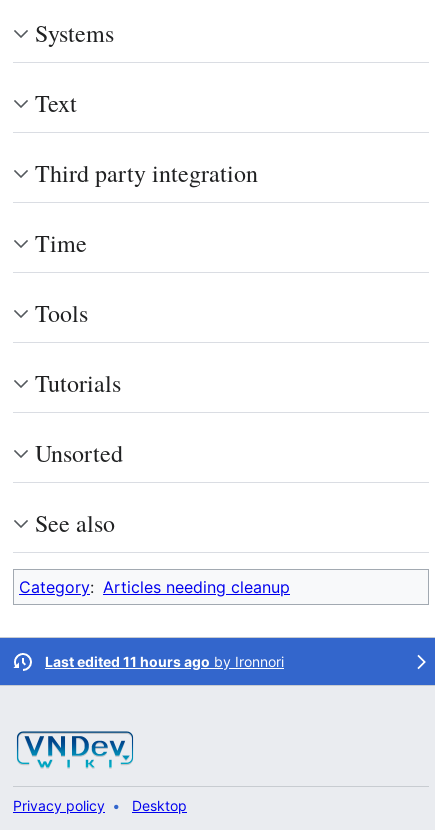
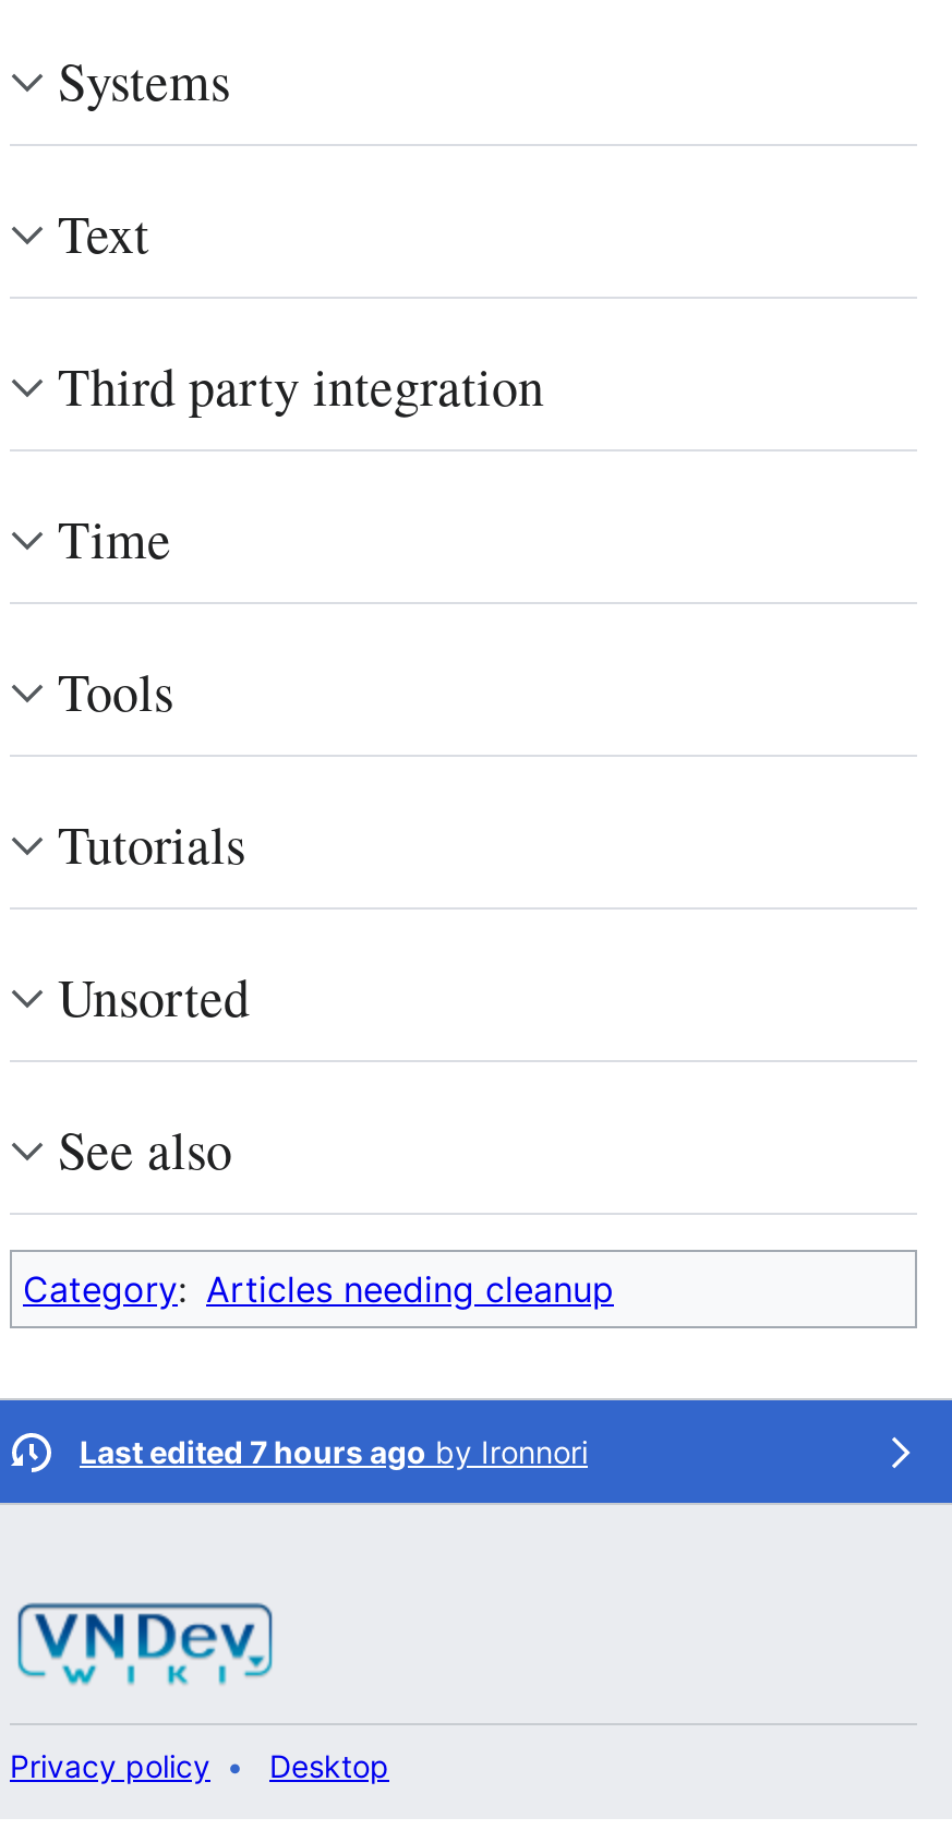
[45,653,284,670] Last edited 11 hours ago by Ironnori -> [80,1433,588,1470] Last edited 7 hours ago by Ironnori

